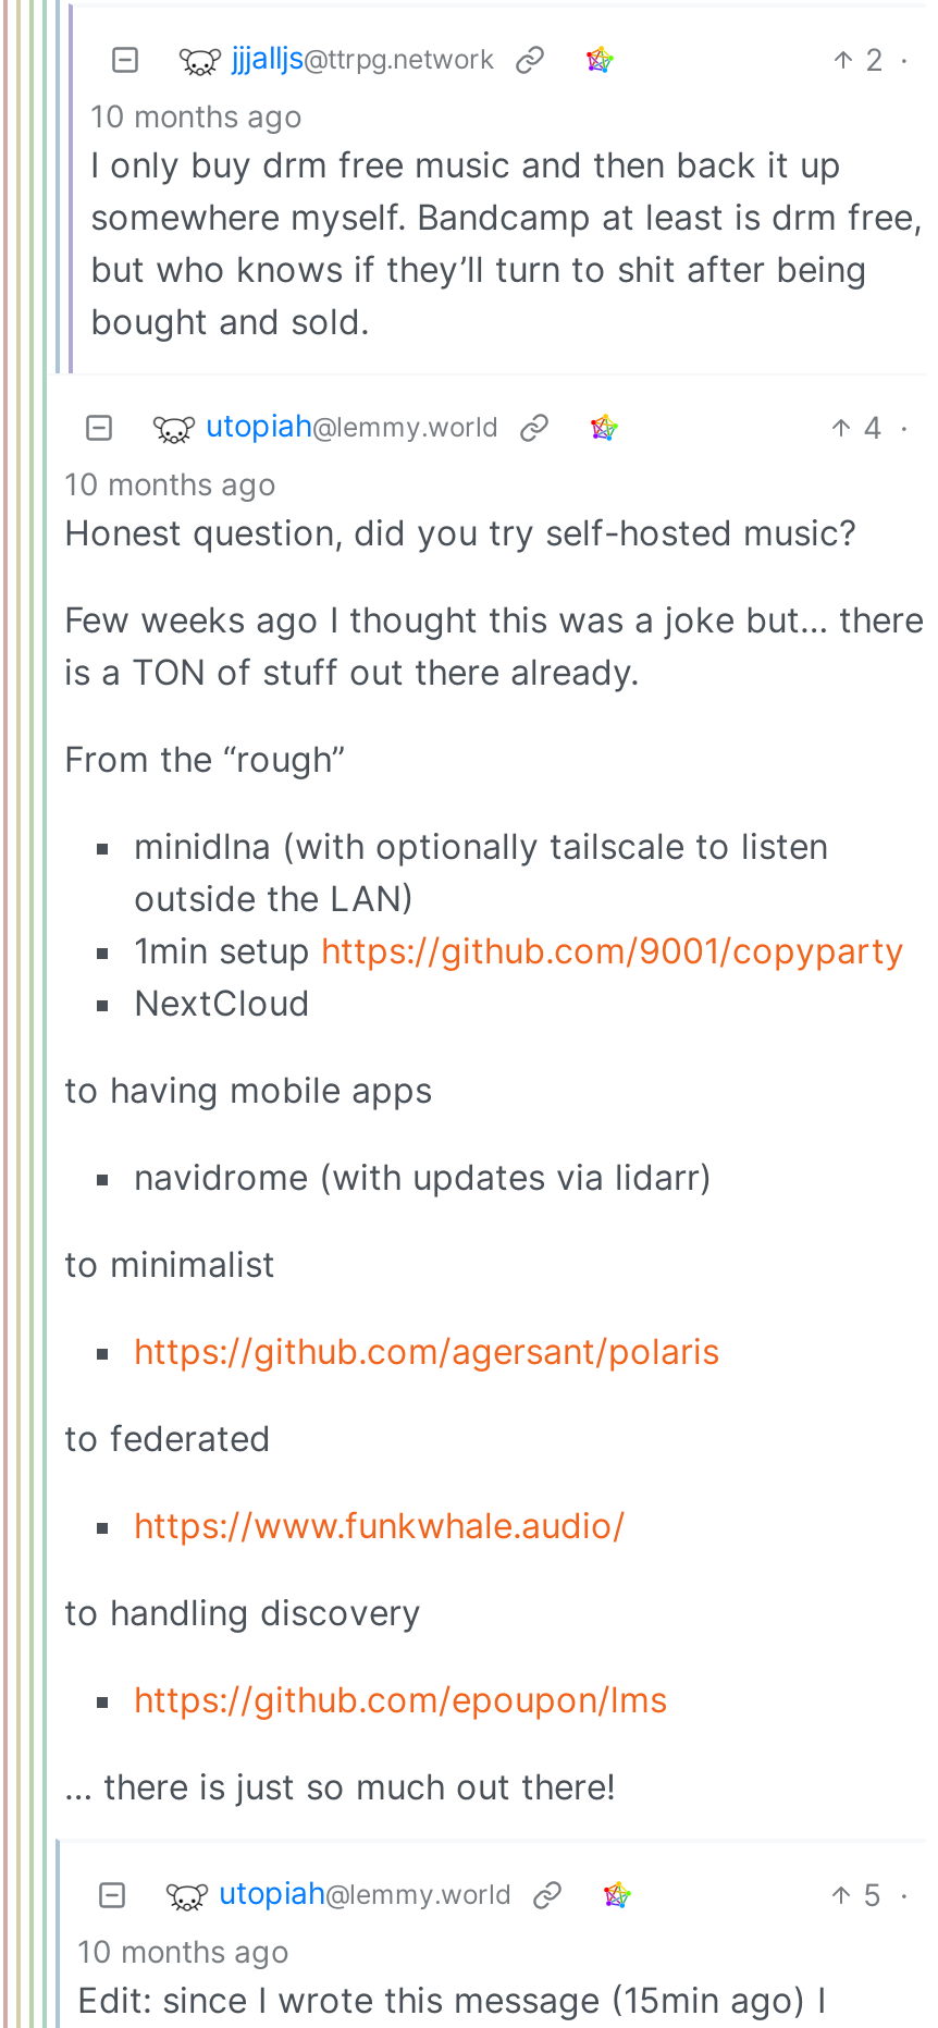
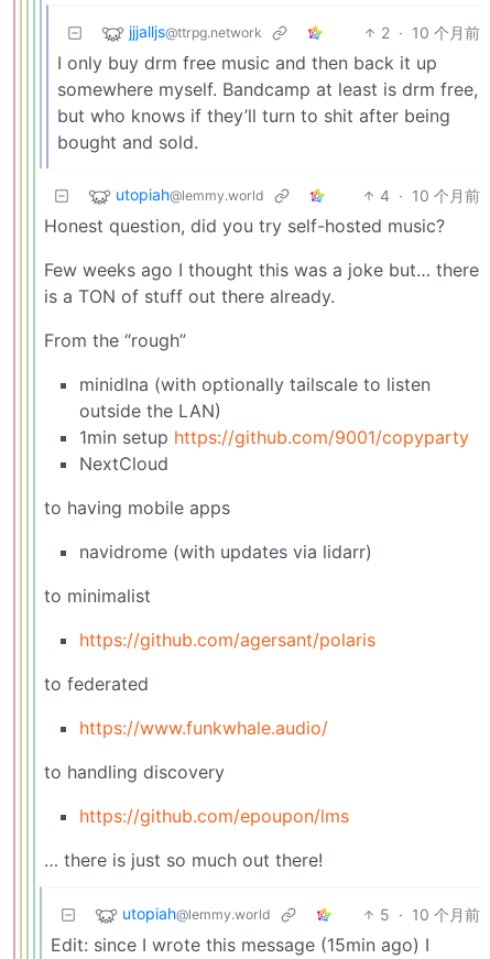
[90,40,909,134] 2 · | 10 months ago -> [381,23,480,42] 2 · 10 个月前
[64,408,909,502] 4 · | 10 months ago -> [380,186,480,205] 4 · 10 个月前
[77,1875,909,1969] 5 · | 10 months ago -> [380,905,480,924] 5 · 10 个月前

